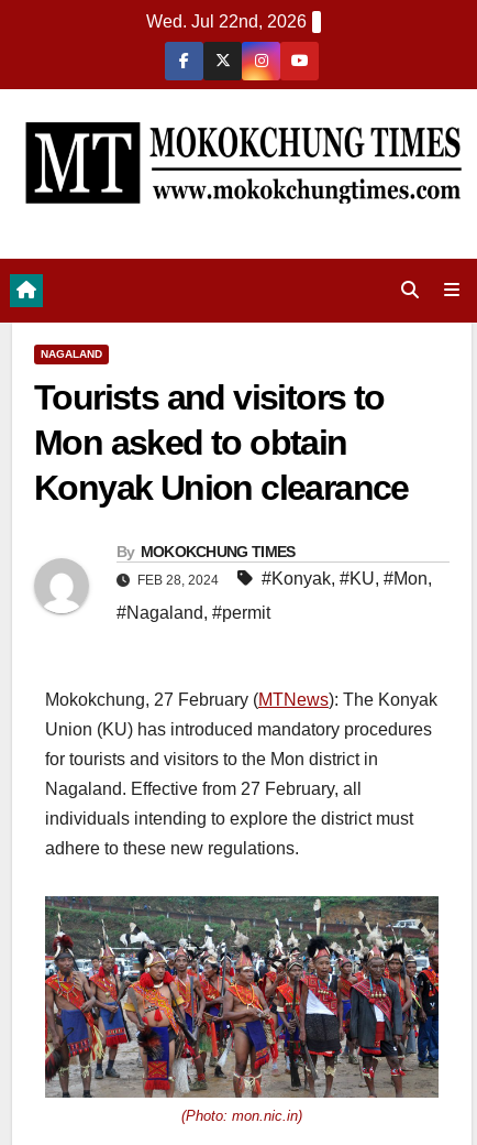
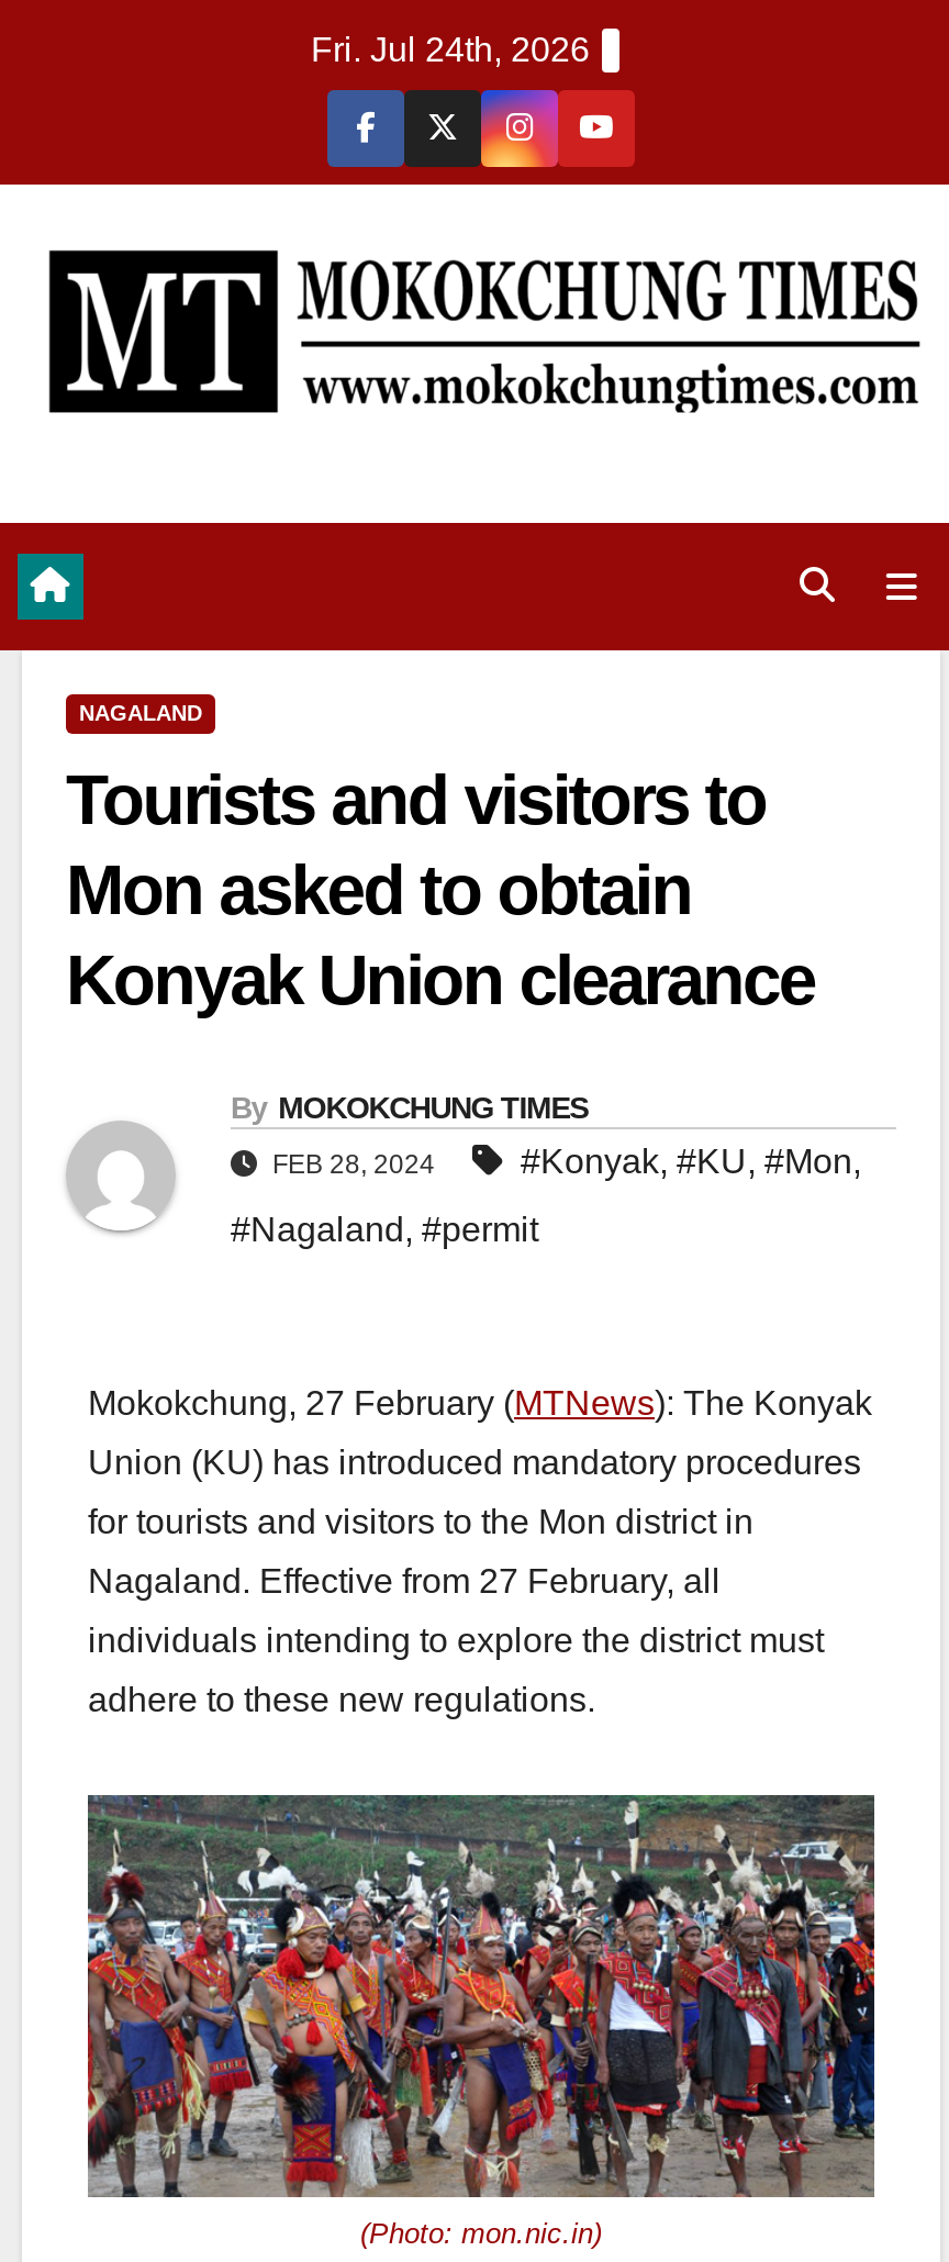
[146,12,307,31] Wed. Jul 22nd, 2026 -> [311,31,590,68] Fri. Jul 24th, 2026

